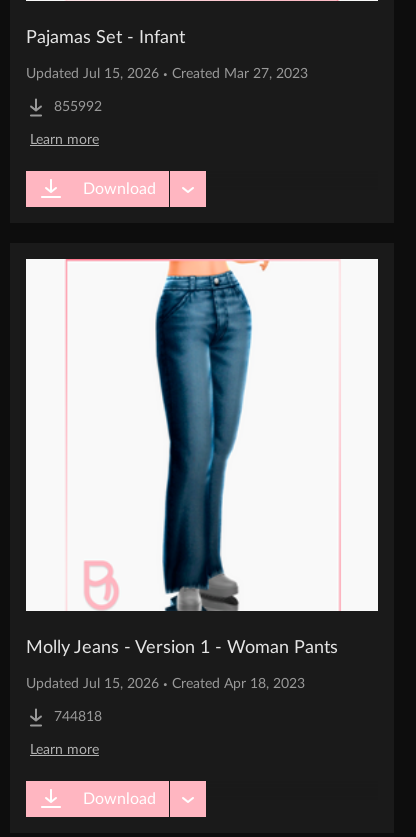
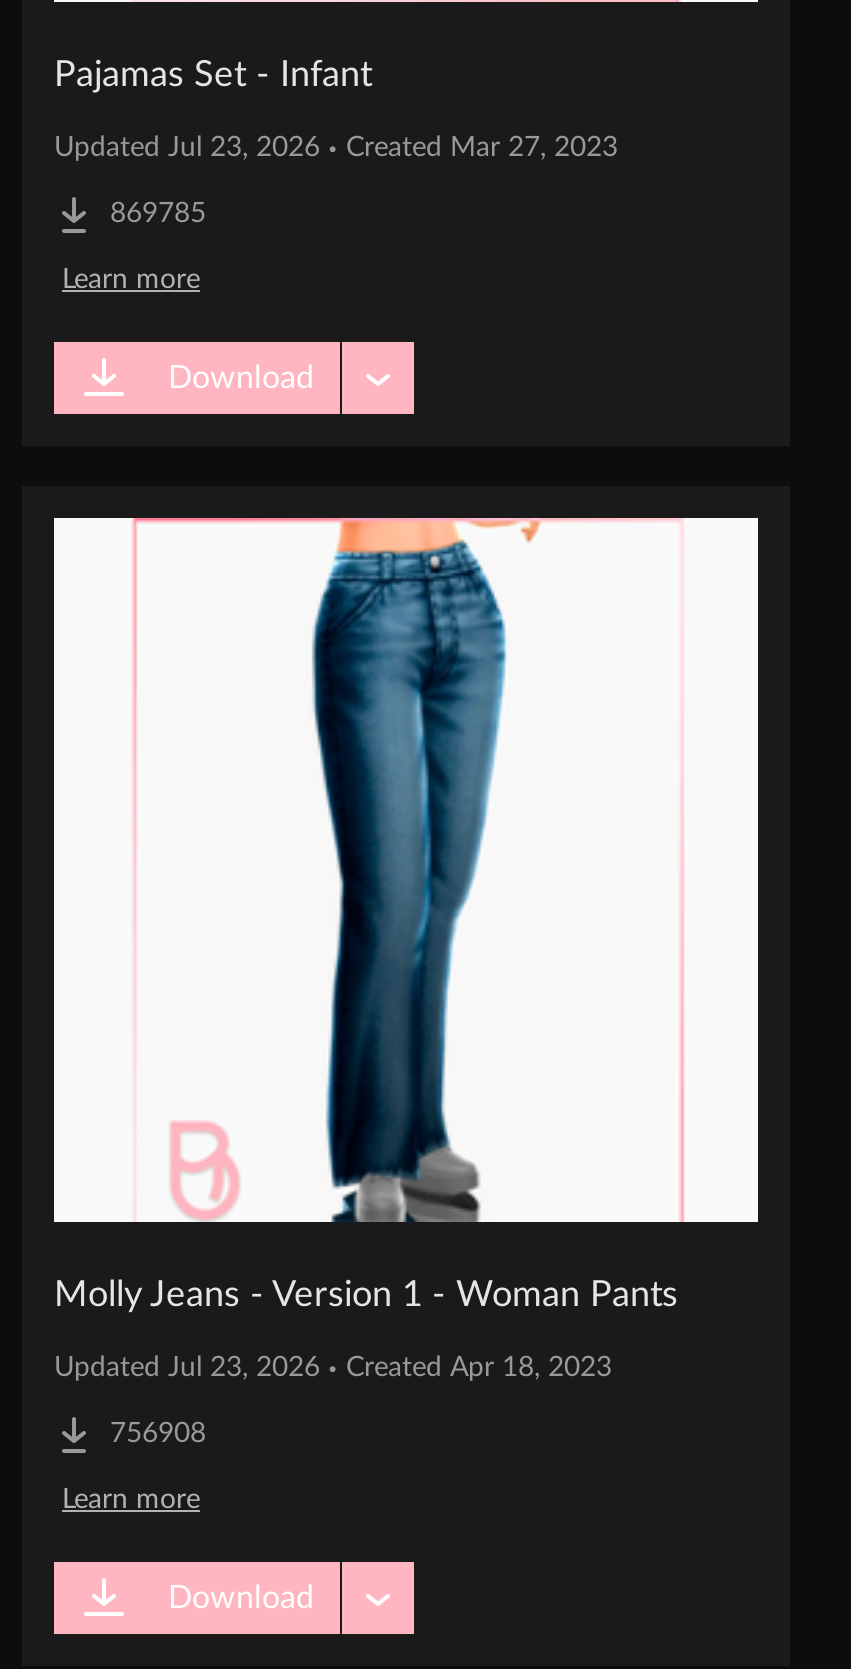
[26,67,308,81] Updated Jul 15, 2026 • Created Mar 27, 2023 -> [54,134,618,162] Updated Jul 23, 2026 • Created Mar 27, 2023
[54,100,102,114] 855992 -> [110,200,206,228] 869785
[26,677,305,691] Updated Jul 15, 2026 • Created Apr 18, 2023 -> [54,1354,612,1382] Updated Jul 23, 2026 • Created Apr 18, 2023
[54,710,102,724] 744818 -> [110,1420,206,1448] 756908

